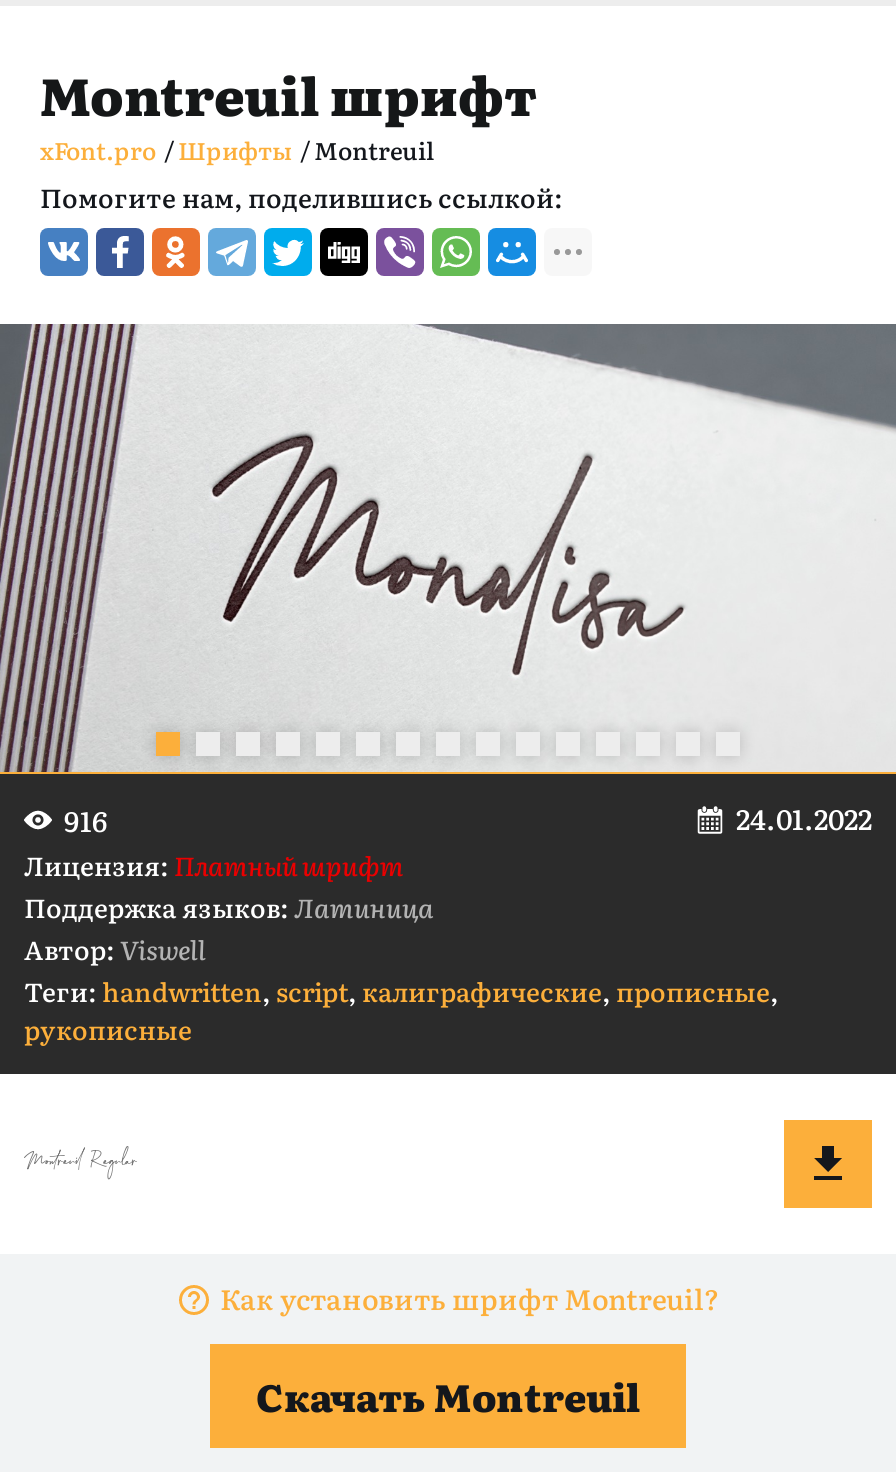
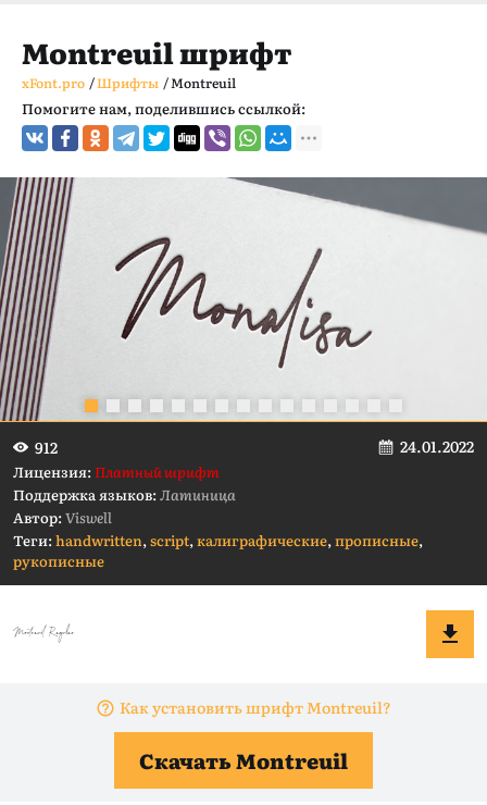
[64,799,108,839] 916 -> [35,436,58,457] 912

